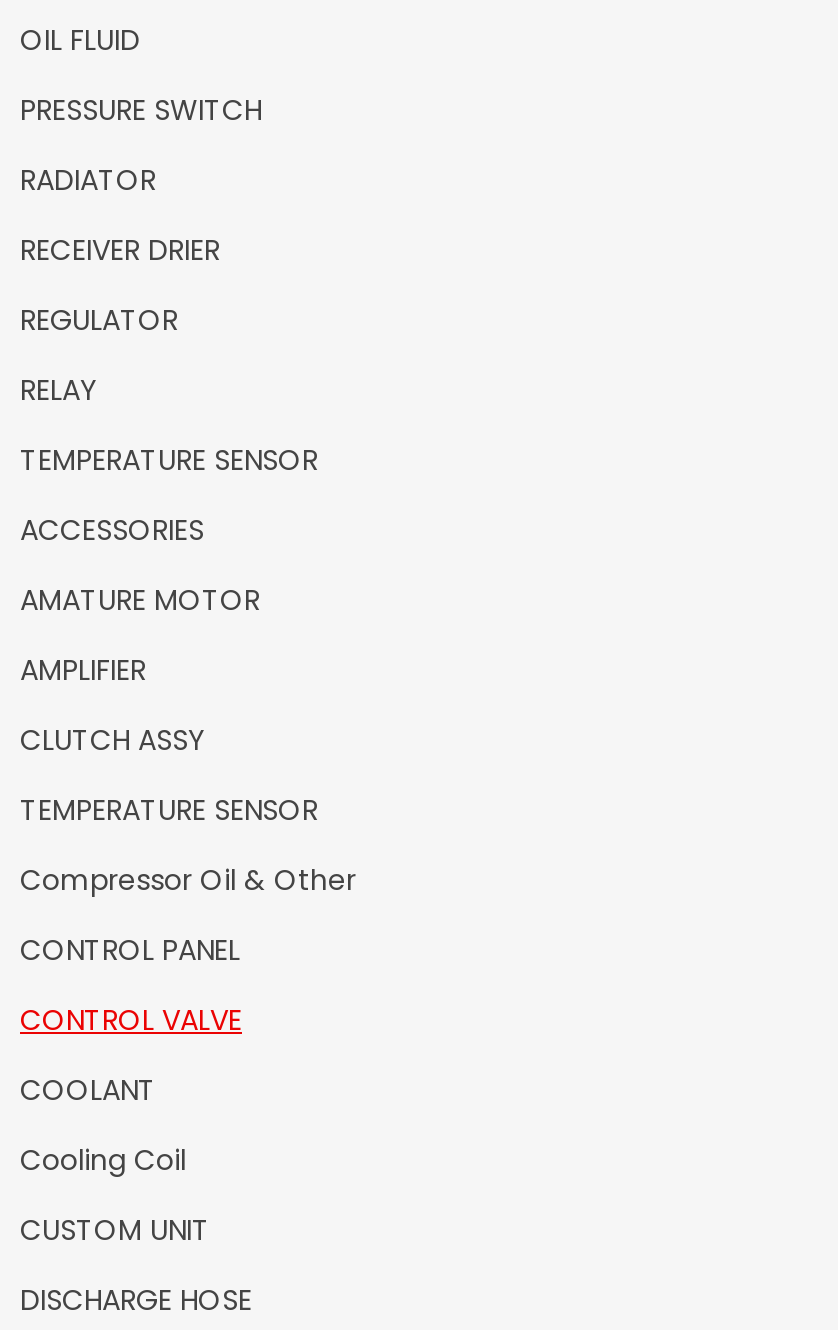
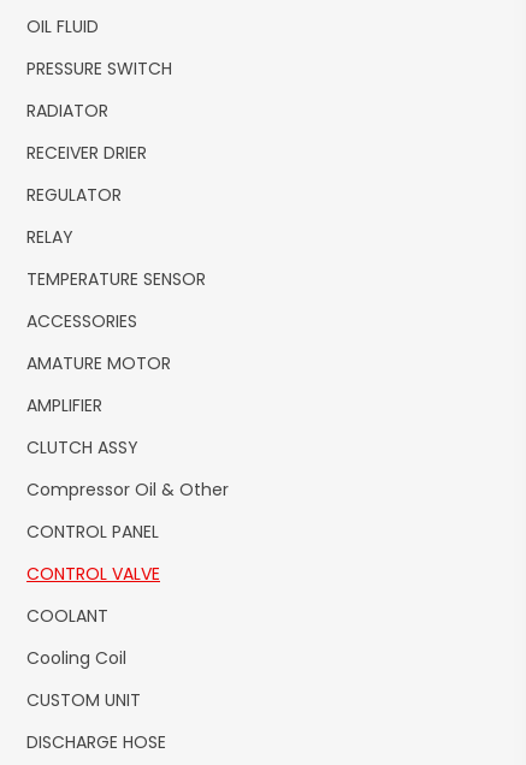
[20,790,318,830] TEMPERATURE SENSOR -> none

